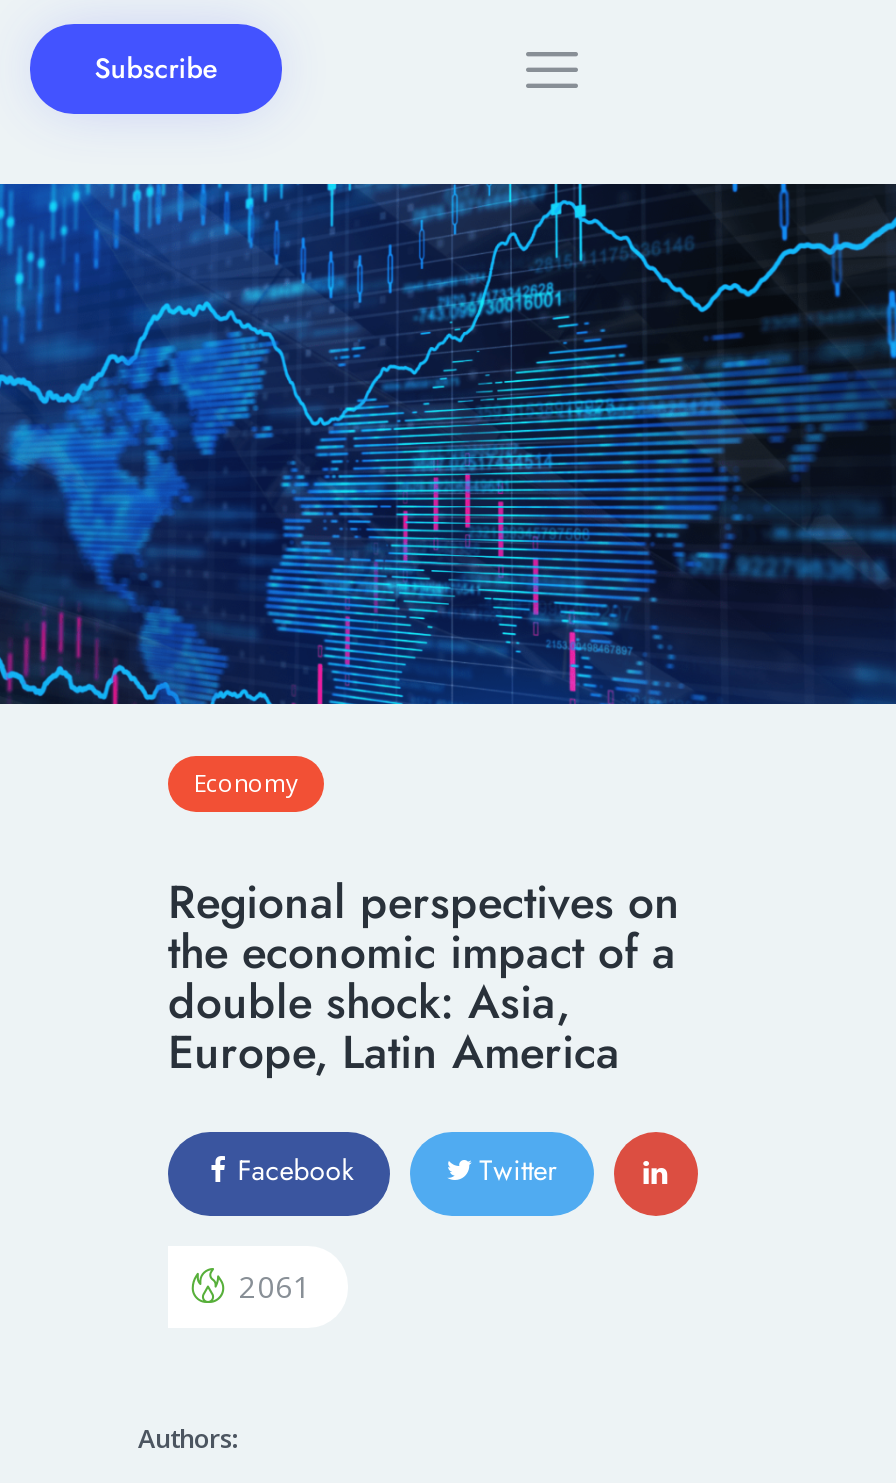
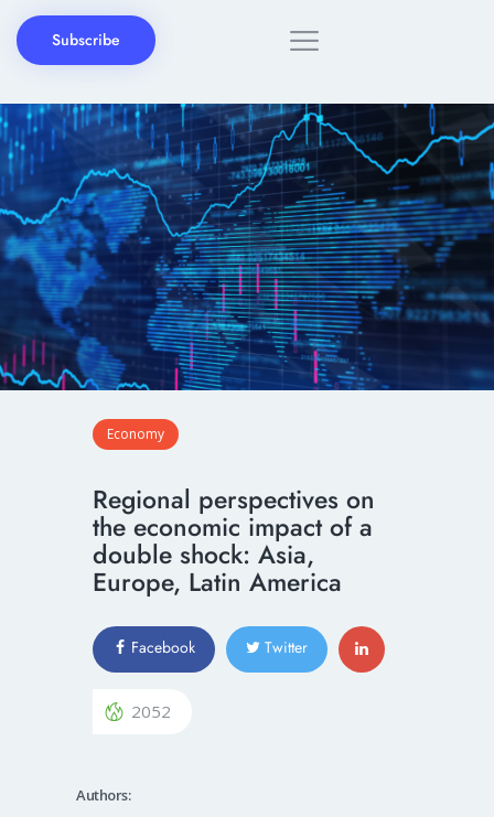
[239,1266,311,1306] 2061 -> [132,700,171,722] 2052

